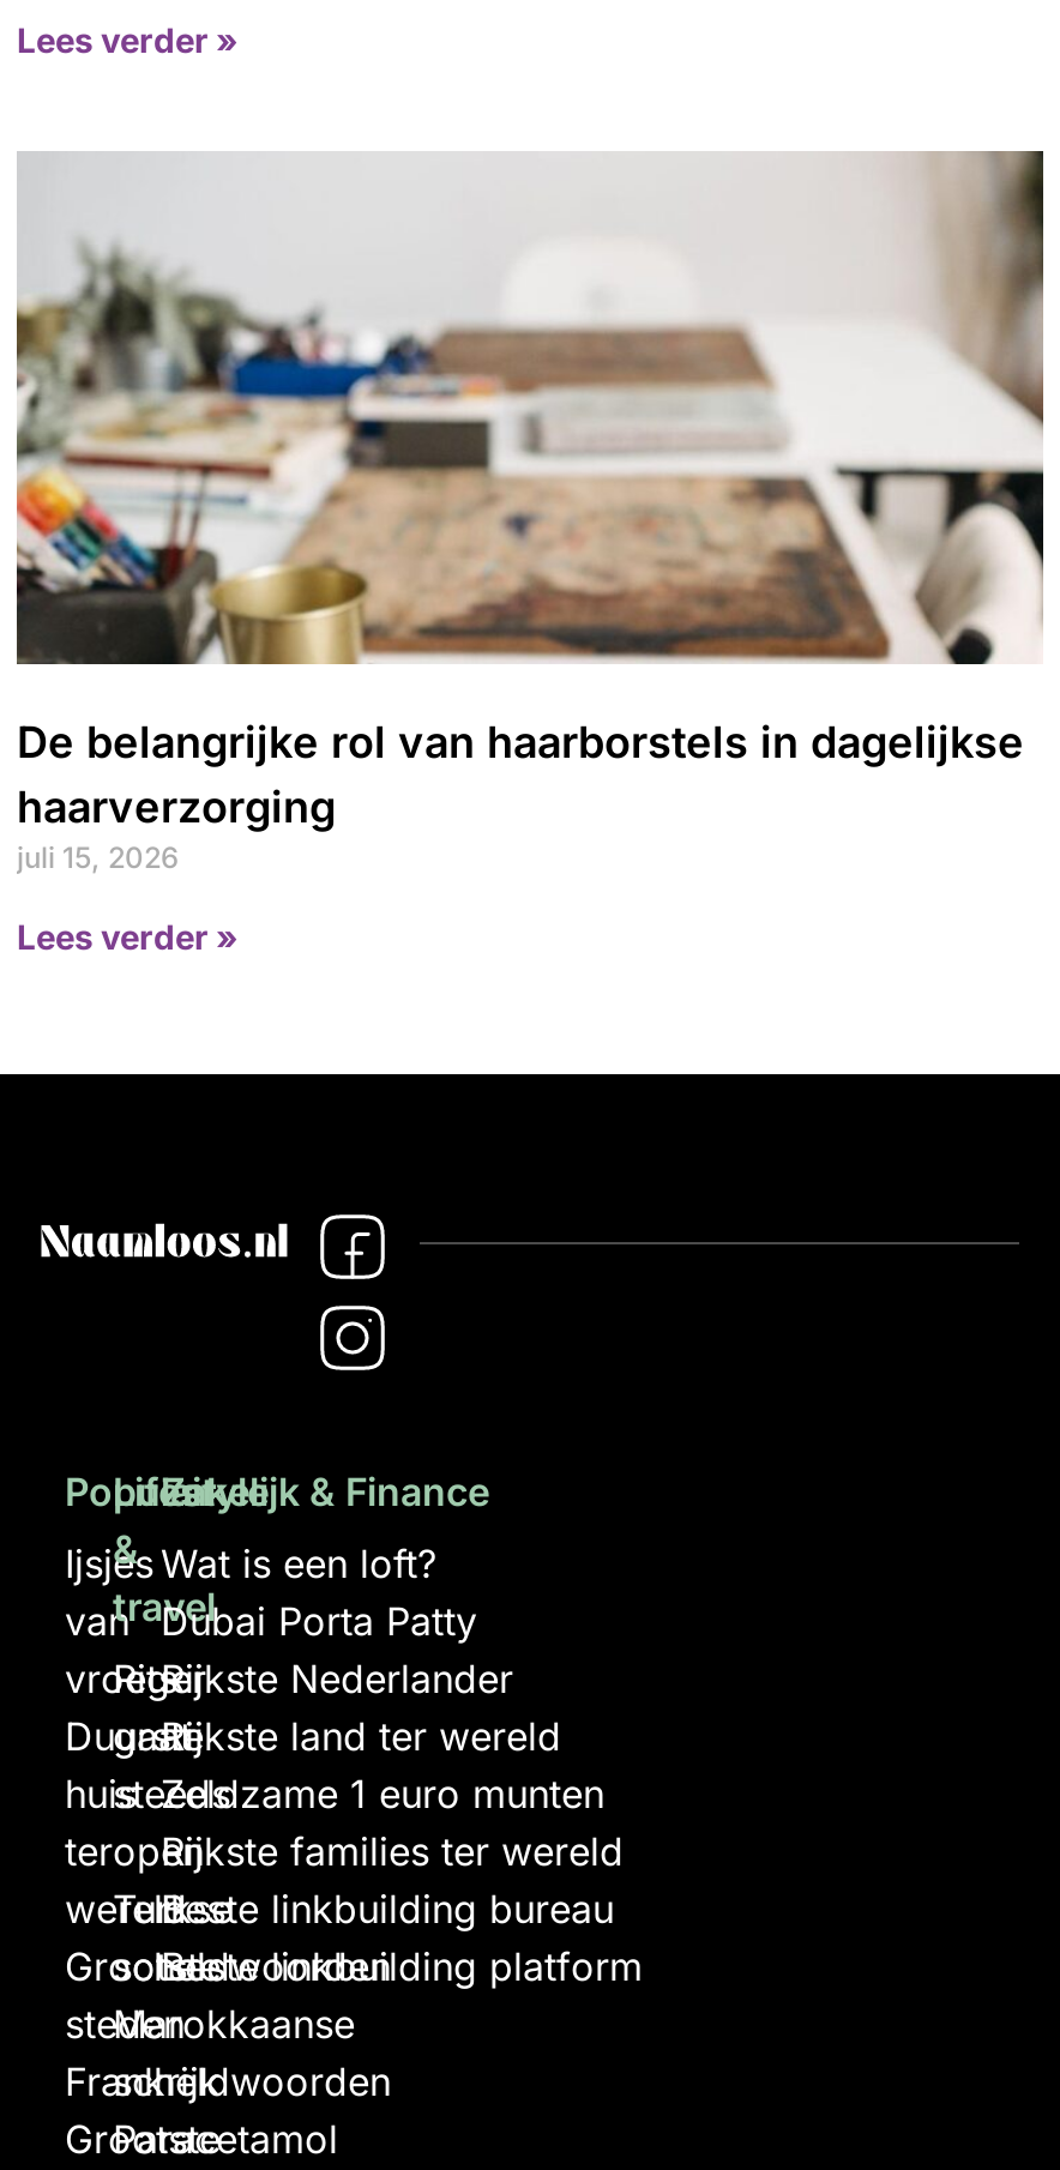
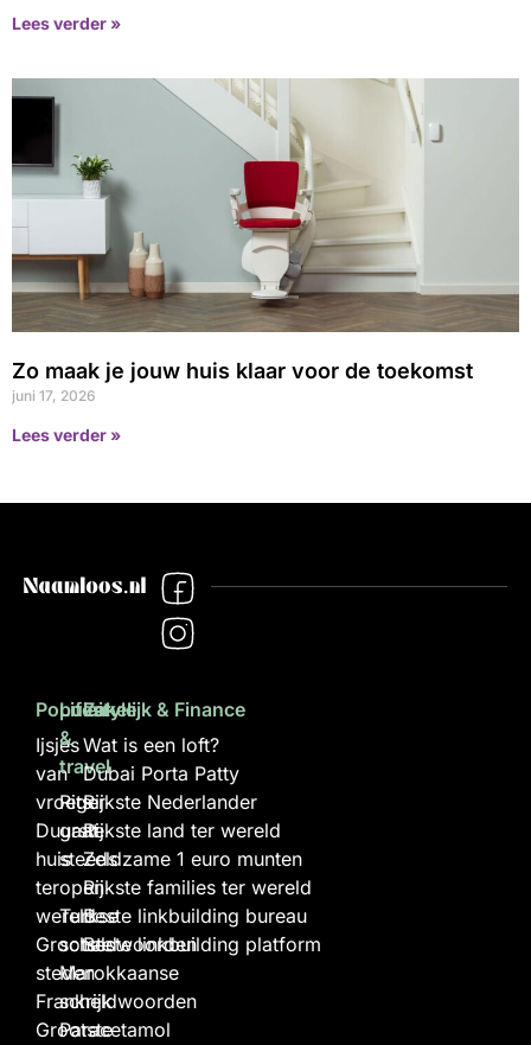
[14,151,1043,875] [image] | De belangrijke rol van haarborstels in dagelijkse | haarverzorging | juli 15, 2026 -> [11,78,519,404] [image] | Zo maak je jouw huis klaar voor de toekomst | juni 17, 2026

